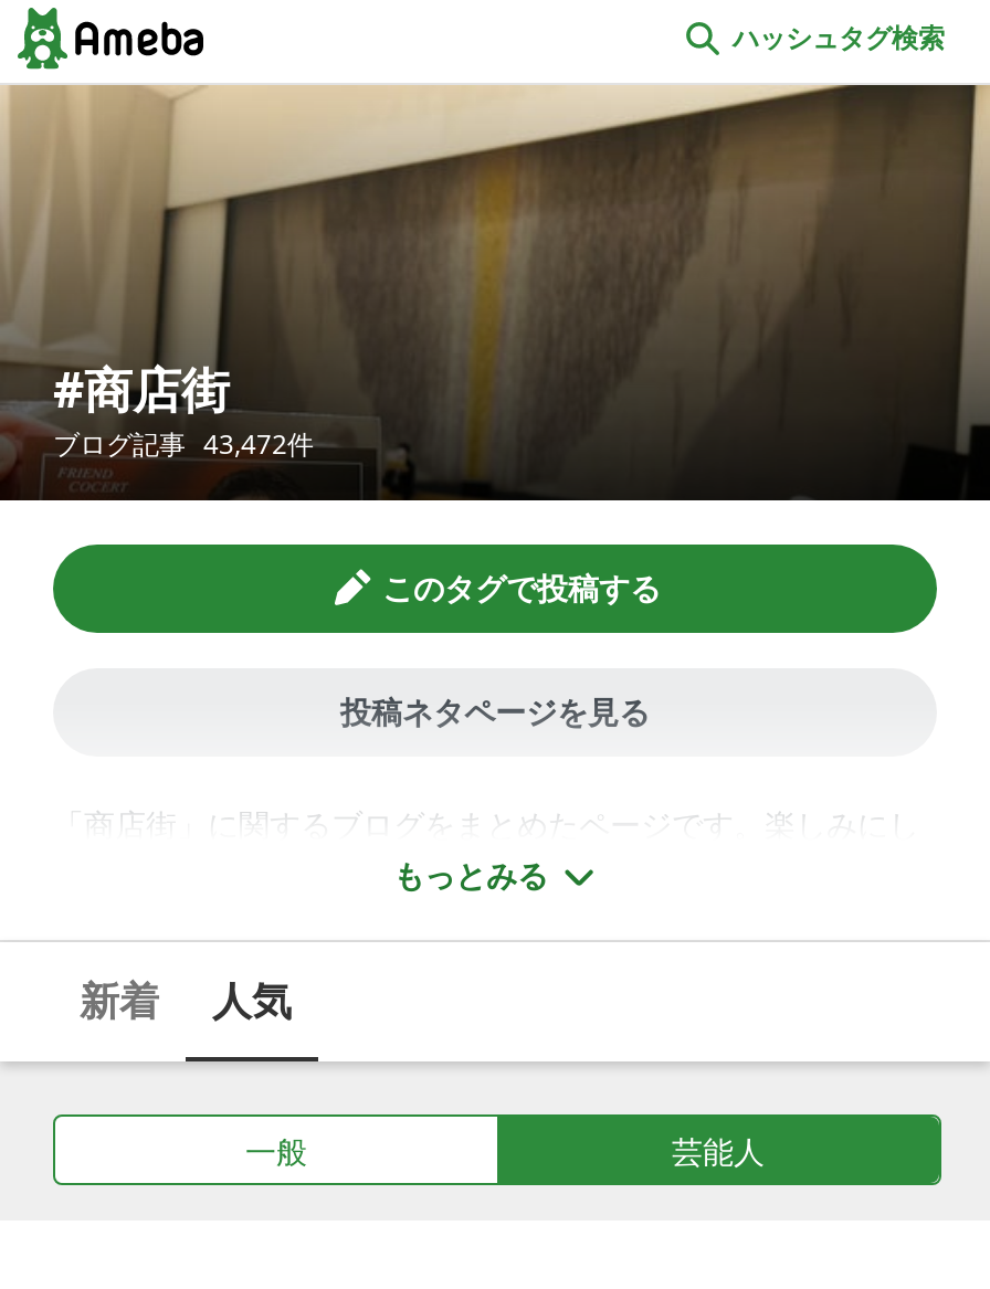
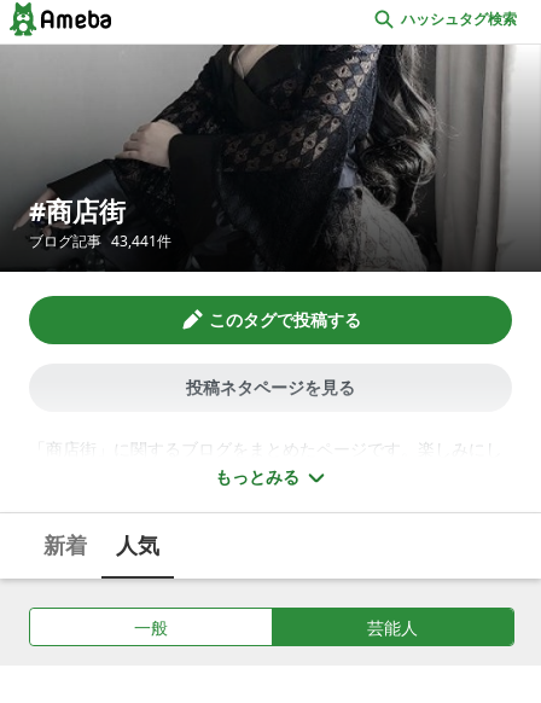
[7,83,983,498] [image] | ブログ記事 43,472件 -> [4,43,537,272] [image] | ブログ記事 43,441件

